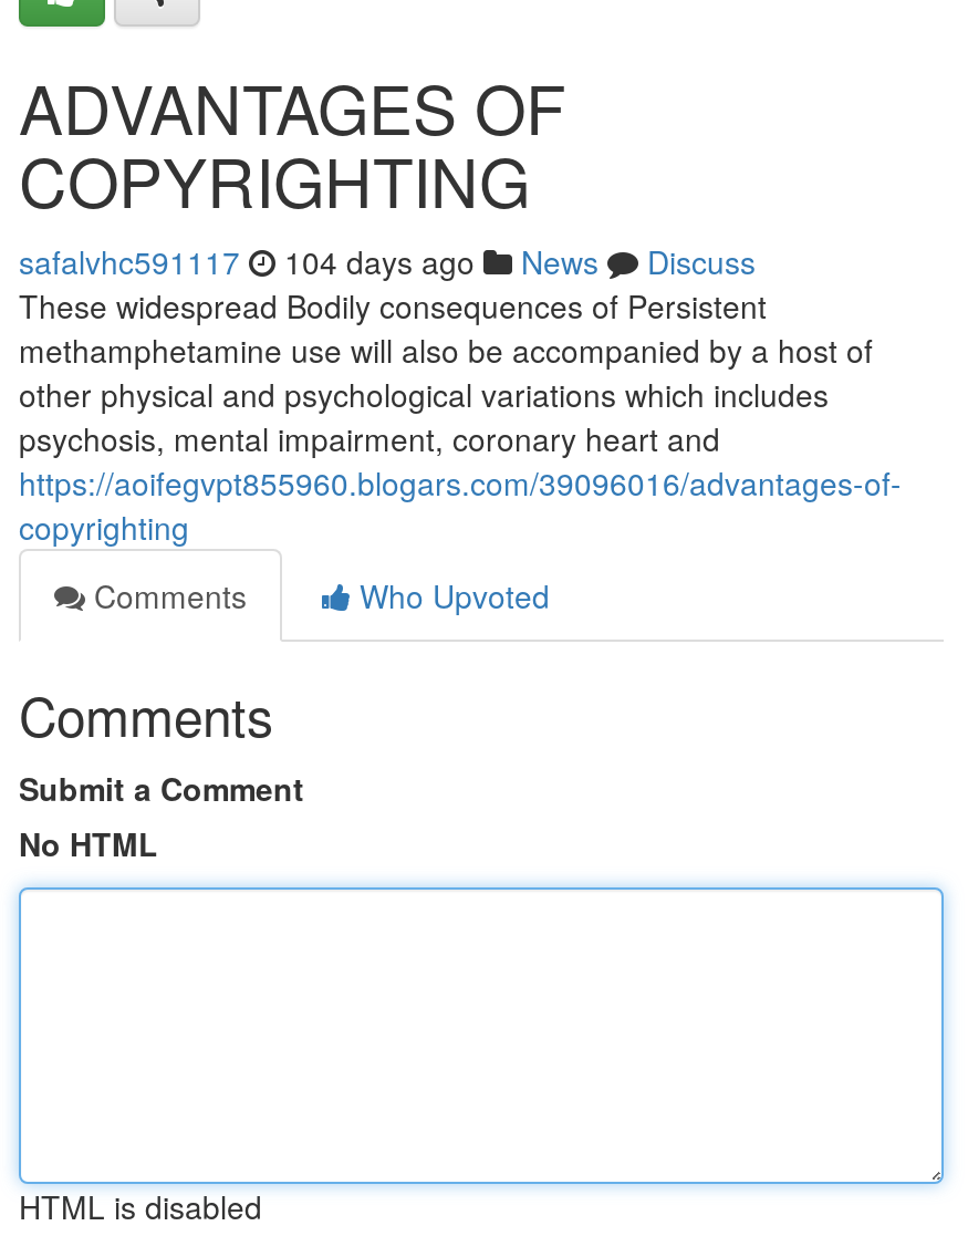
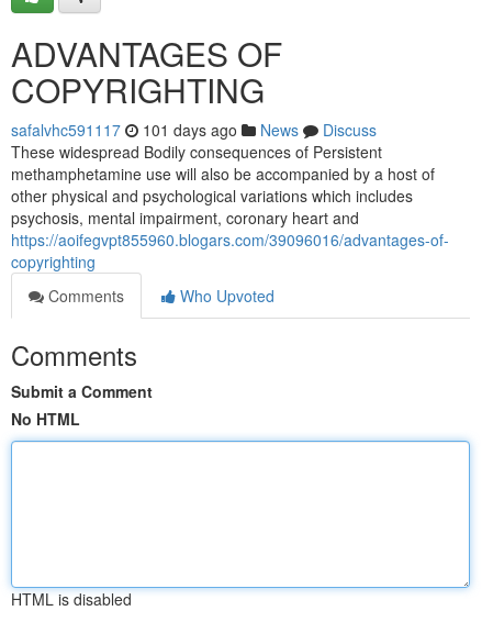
[19,239,756,283] safalvhc591117 104 days ago News Discuss -> [11,119,377,141] safalvhc591117 101 days ago News Discuss

